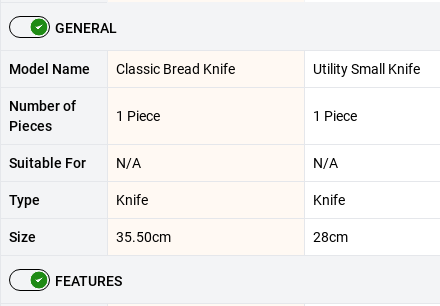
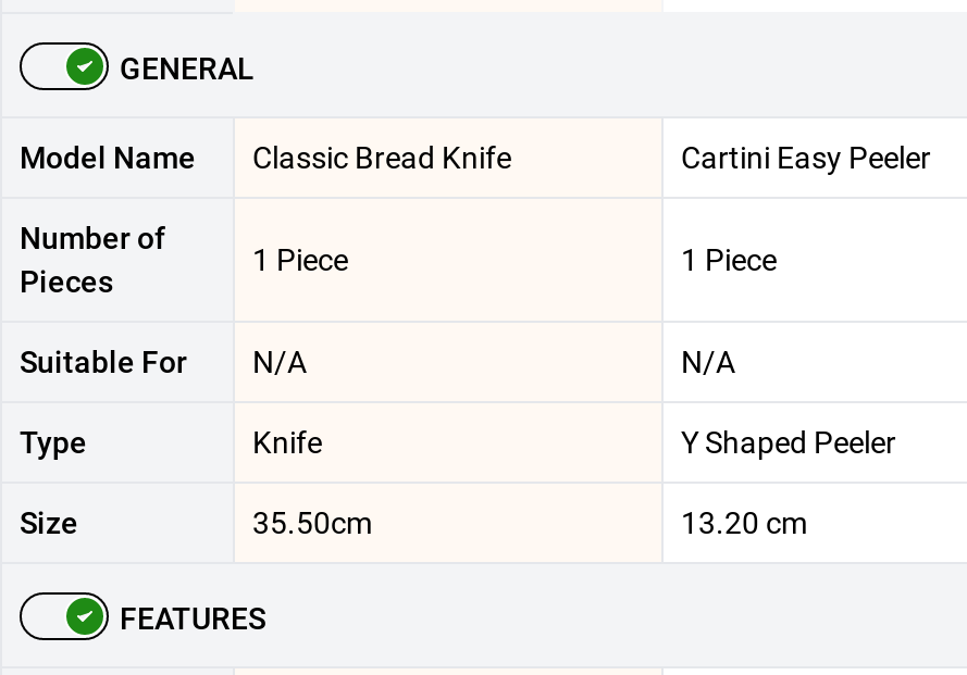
[313,61,420,77] Utility Small Knife -> [681,140,931,175] Cartini Easy Peeler
[313,192,345,208] Knife -> [681,425,896,460] Y Shaped Peeler
[313,229,348,245] 28cm -> [681,505,807,540] 13.20 cm

